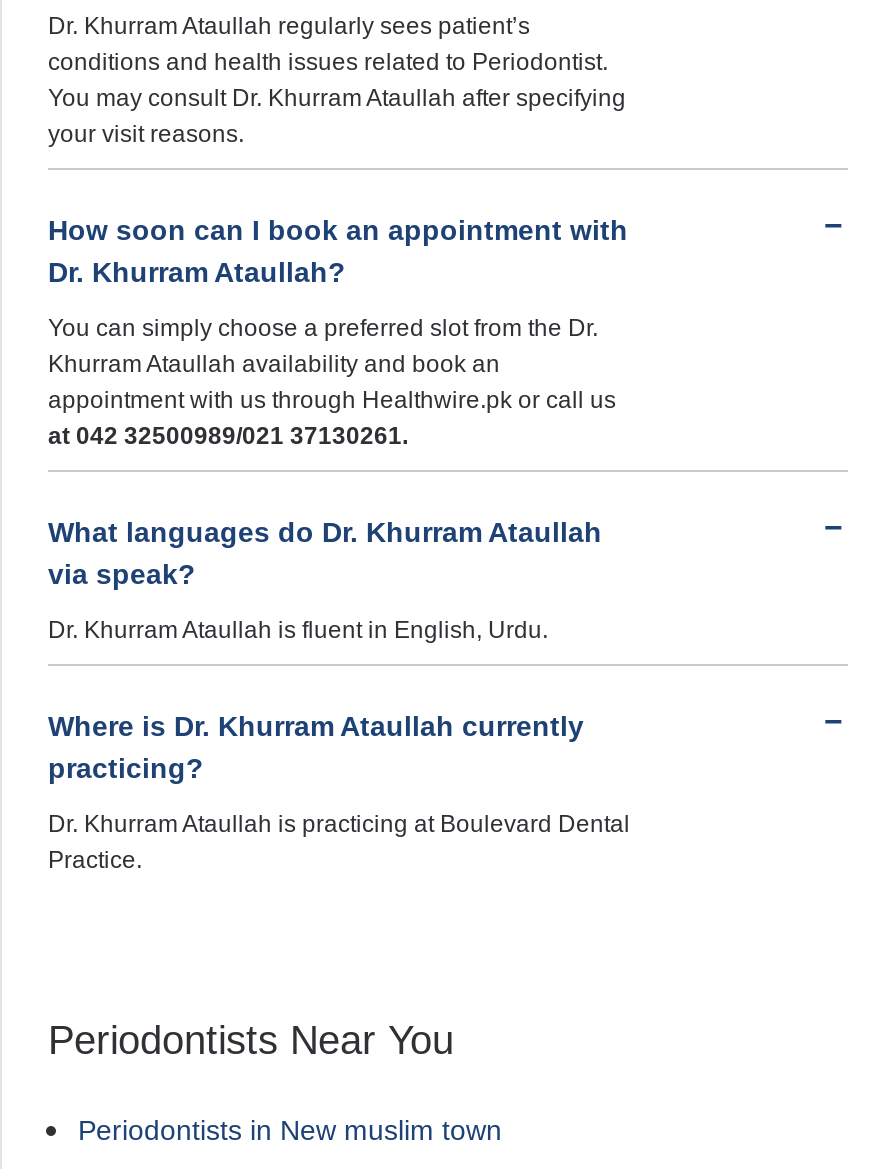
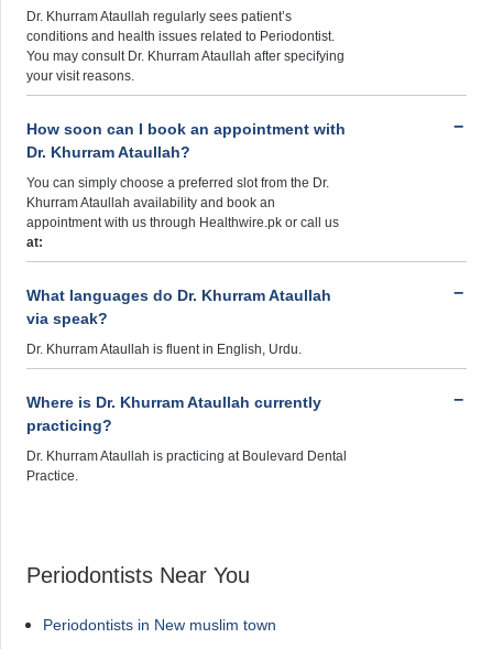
[48,422,408,450] at 042 32500989/021 37130261. -> [26,235,43,250] at:

